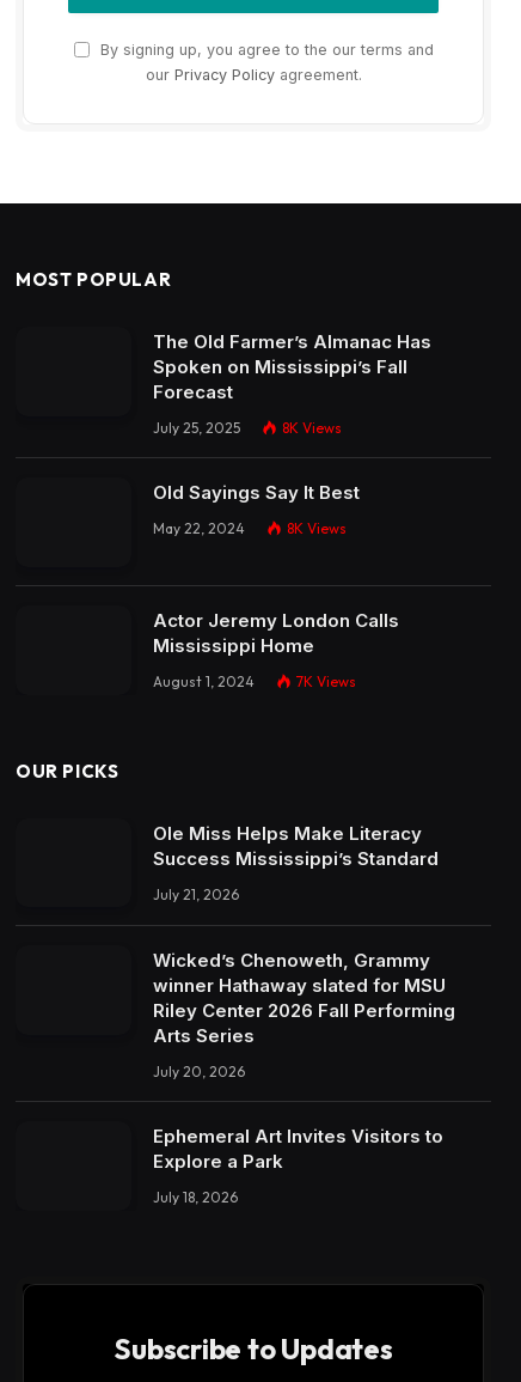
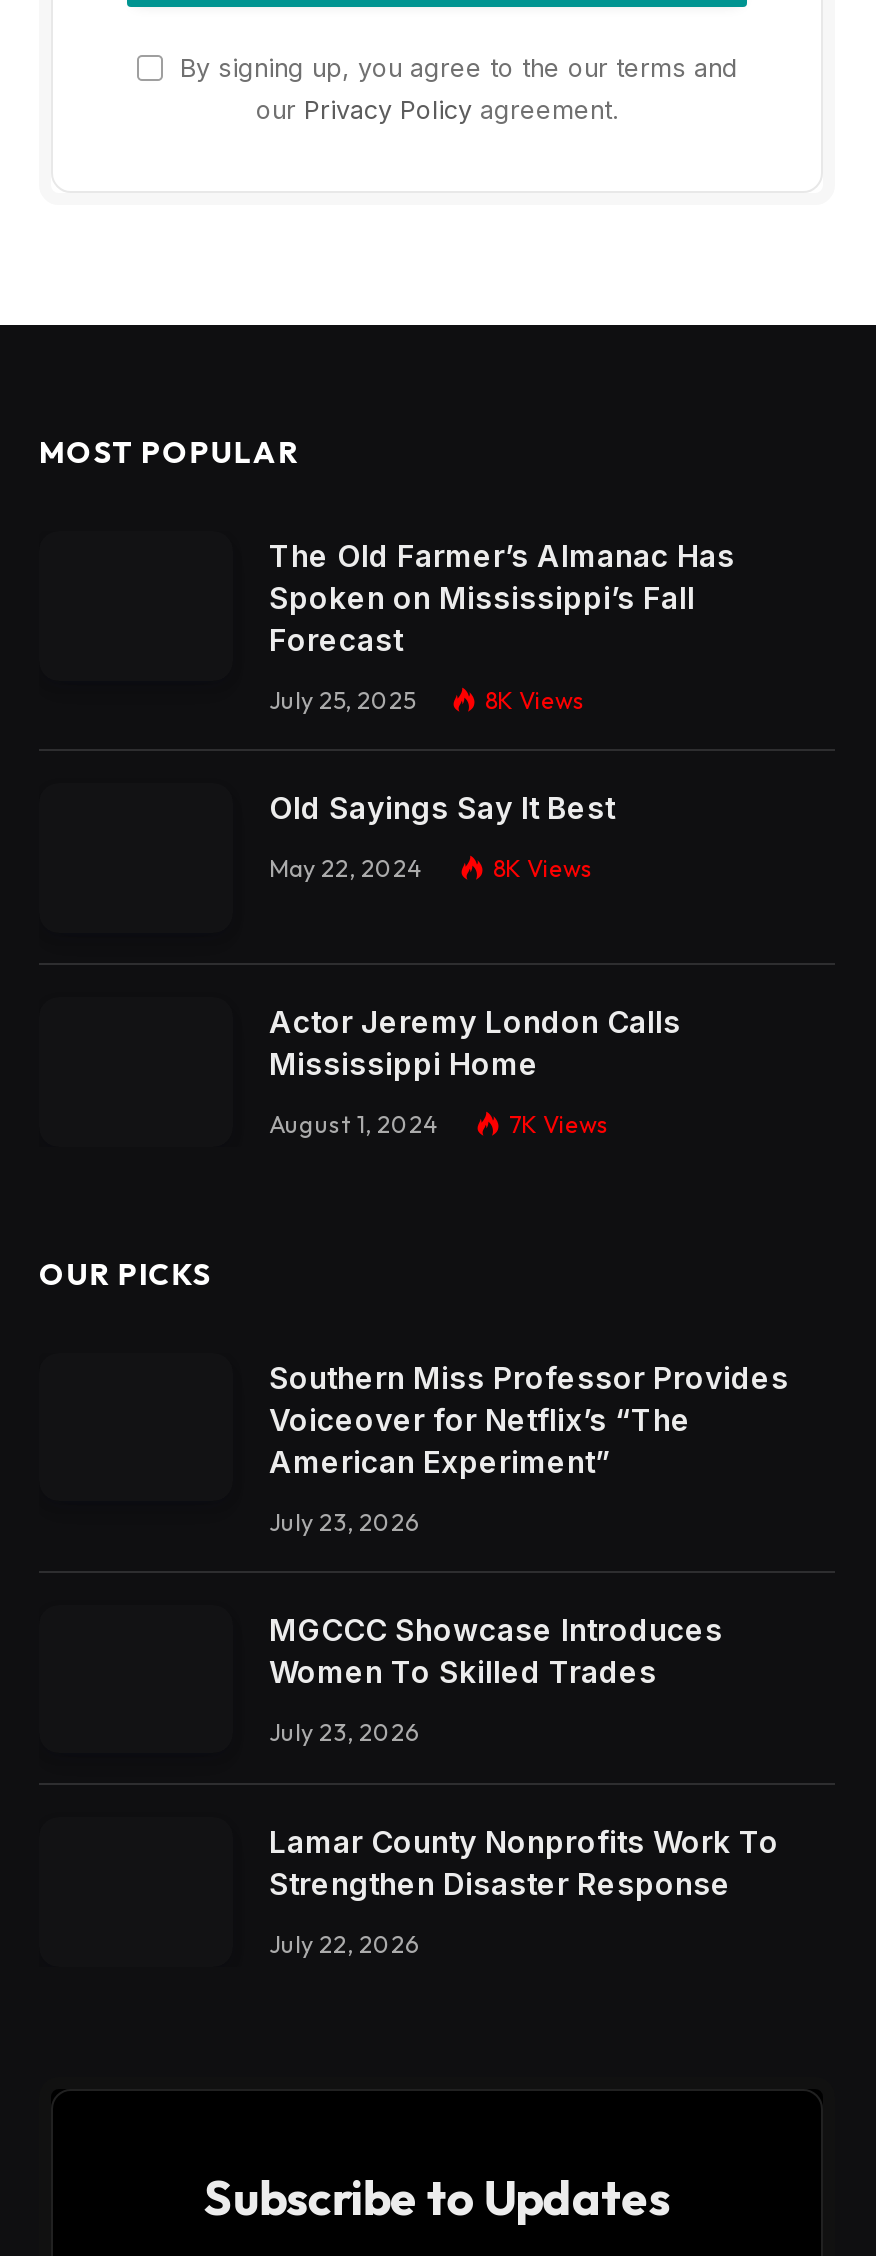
[153,822,439,870] Ole Miss Helps Make Literacy | Success Mississippi’s Standard -> [269,1358,789,1480] Southern Miss Professor Provides | Voiceover for Netflix’s “The | American Experiment”
[153,885,239,903] July 21, 2026 -> [269,1506,419,1536] July 23, 2026
[153,949,455,1047] Wicked’s Chenoweth, Grammy | winner Hathaway slated for MSU | Riley Center 2026 Fall Performing | Arts Series -> [269,1610,723,1690] MGCCC Showcase Introduces | Women To Skilled Trades
[153,1063,245,1081] July 20, 2026 -> [269,1716,419,1746] July 23, 2026
[153,1125,443,1173] Ephemeral Art Invites Visitors to | Explore a Park -> [269,1824,779,1904] Lamar County Nonprofits Work To | Strengthen Disaster Response
[153,1189,238,1206] July 18, 2026 -> [269,1930,419,1960] July 22, 2026

